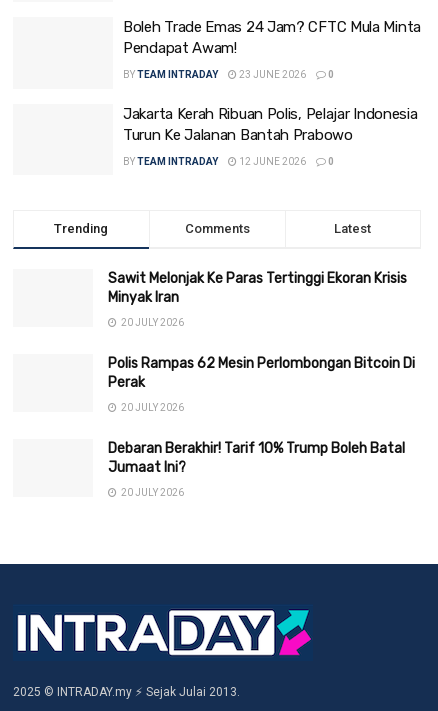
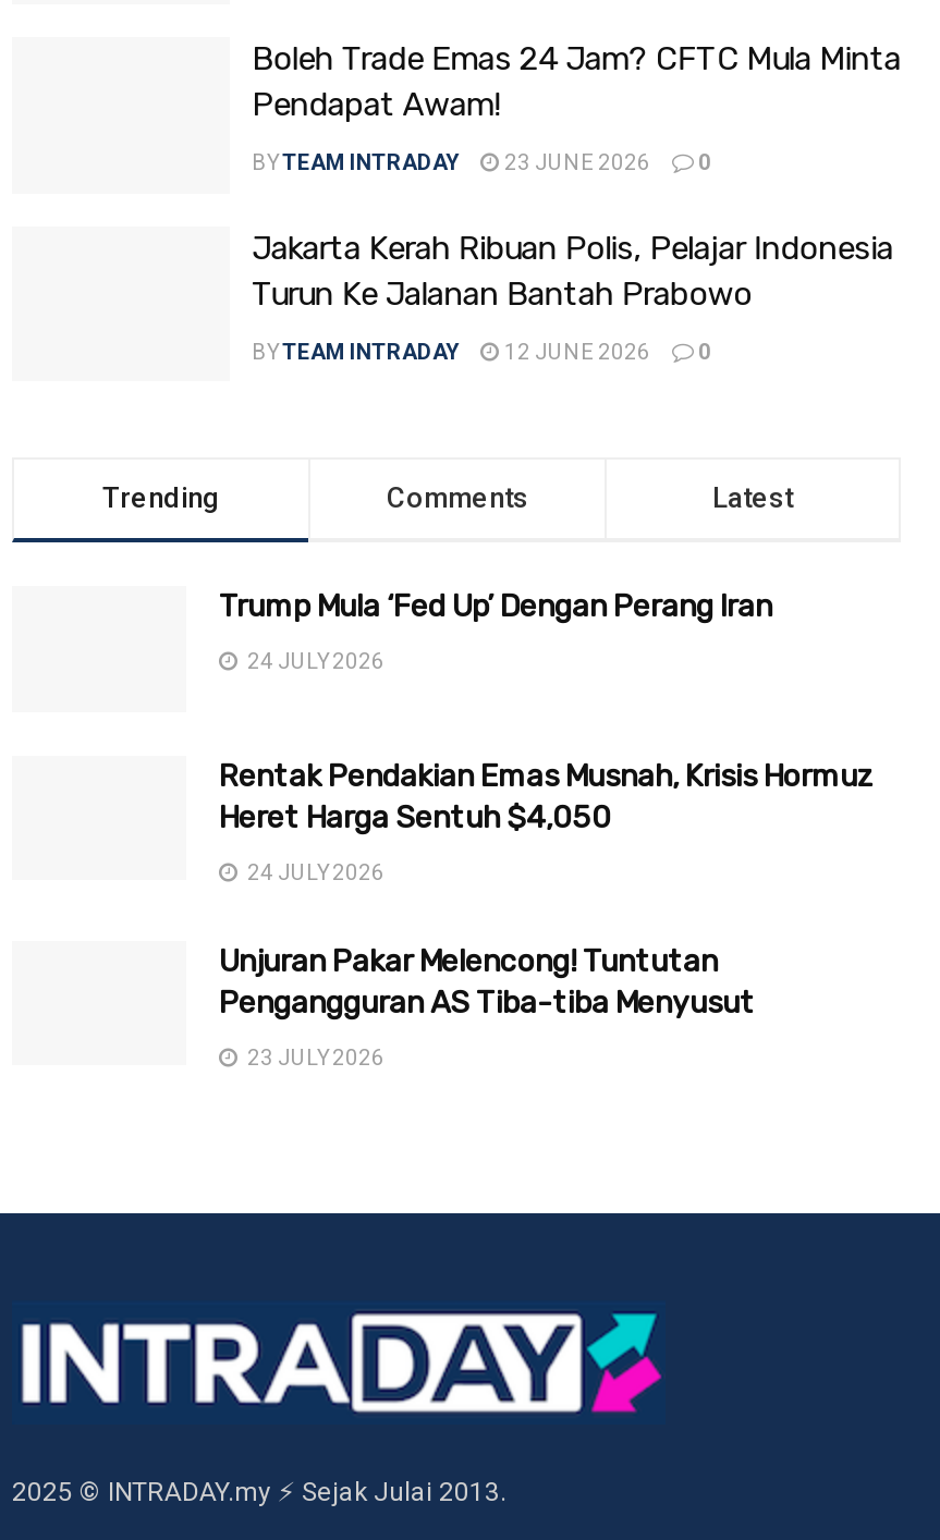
[108,270,407,306] Sawit Melonjak Ke Paras Tertinggi Ekoran Krisis | Minyak Iran -> [219,589,772,626] Trump Mula ‘Fed Up’ Dengan Perang Iran
[119,317,184,328] 20 JULY 2026 -> [243,650,384,674] 24 JULY 2026
[108,355,415,391] Polis Rampas 62 Mesin Perlombongan Bitcoin Di | Perak -> [219,757,875,835] Rentak Pendakian Emas Musnah, Krisis Hormuz | Heret Harga Sentuh $4,050
[119,402,184,413] 20 JULY 2026 -> [243,859,384,883] 24 JULY 2026
[108,440,405,476] Debaran Berakhir! Tarif 10% Trump Boleh Batal | Jumaat Ini? -> [219,942,755,1020] Unjuran Pakar Melencong! Tuntutan | Pengangguran AS Tiba-tiba Menyusut
[119,487,184,498] 20 JULY 2026 -> [243,1044,384,1068] 23 JULY 2026

